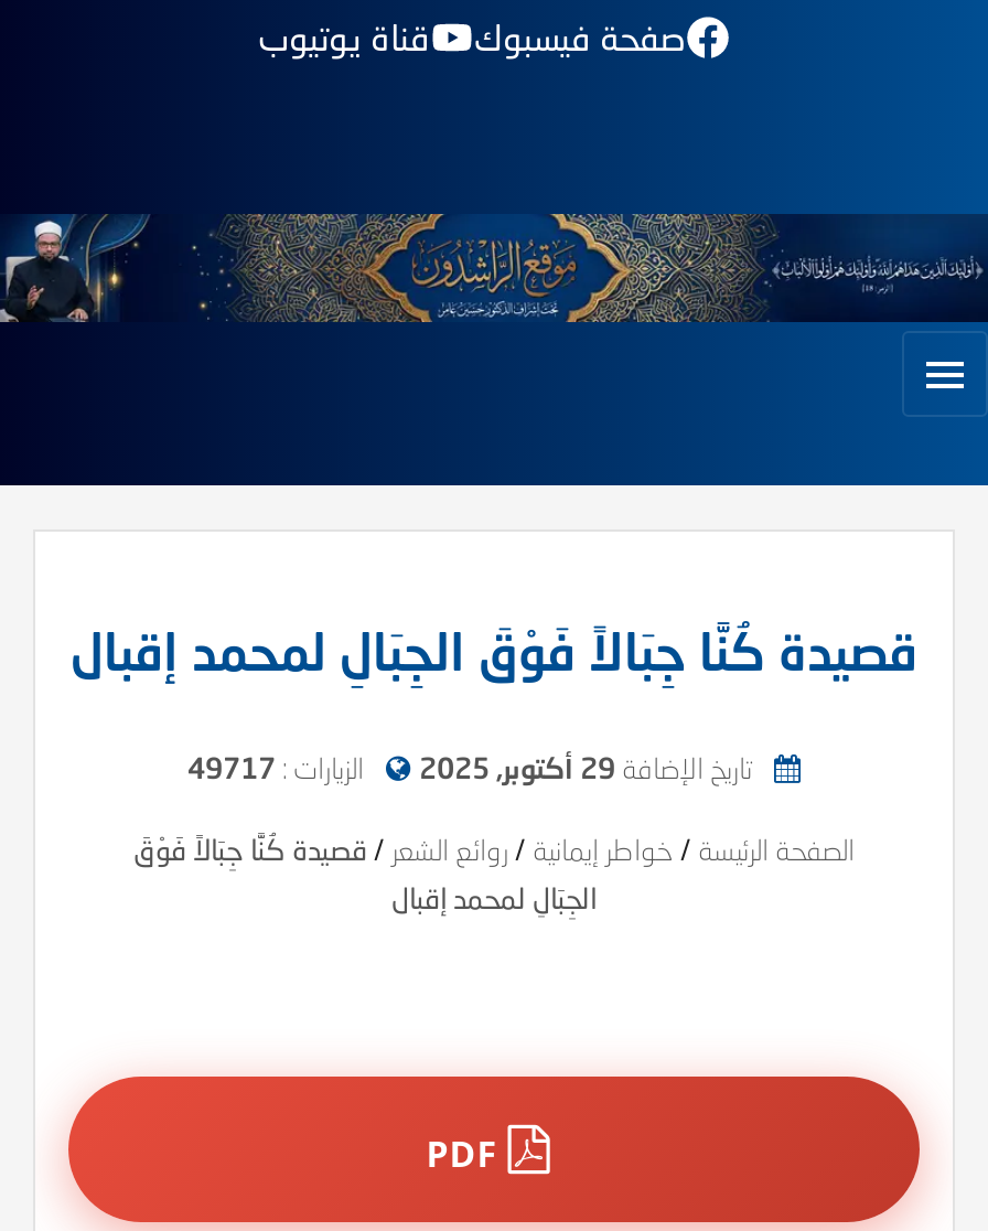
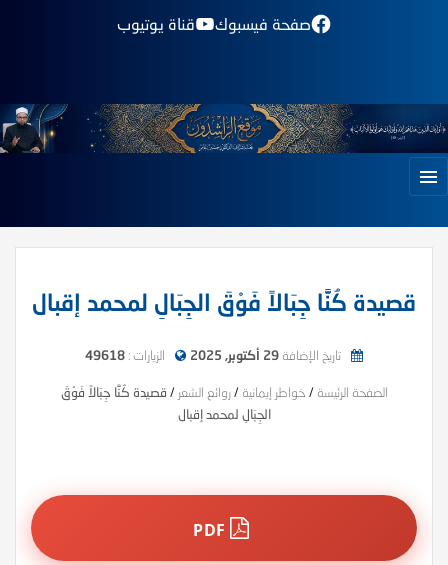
[187,750,364,785] الزيارات : 49717 -> [85,347,165,363] الزيارات : 49618

